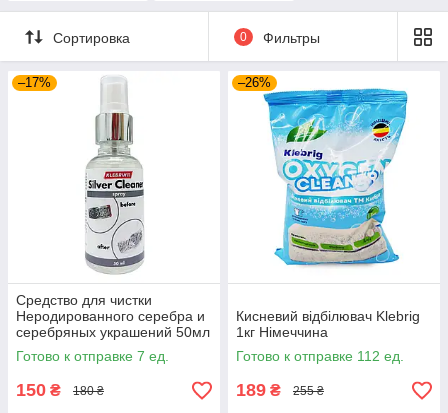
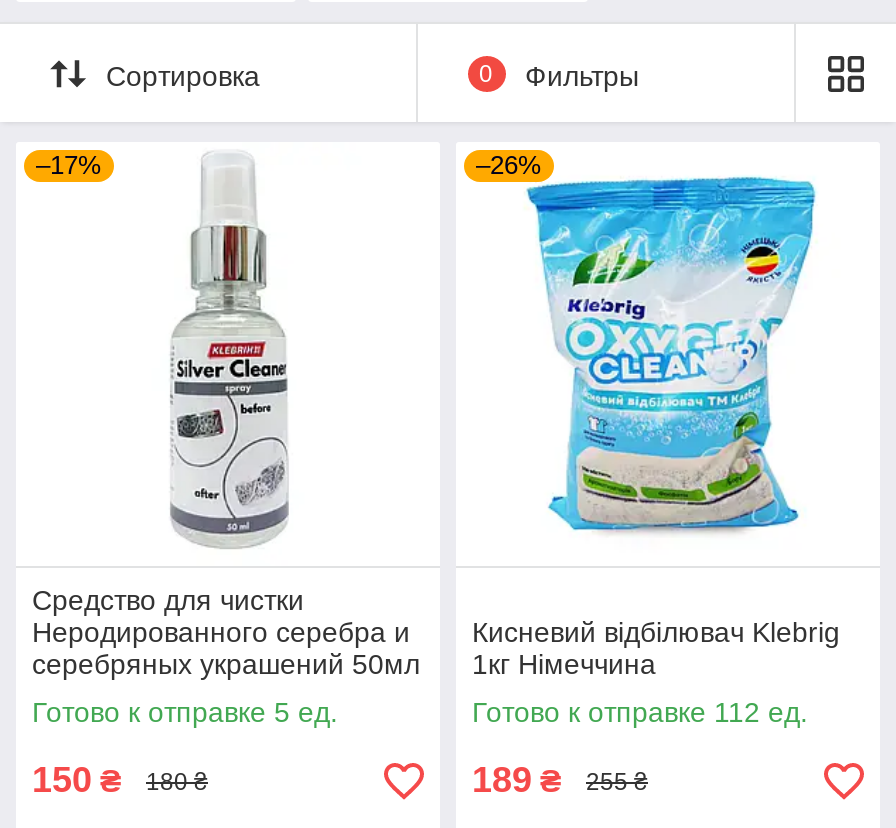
[16,348,169,364] Готово к отправке 7 ед. -> [32,696,338,728] Готово к отправке 5 ед.

